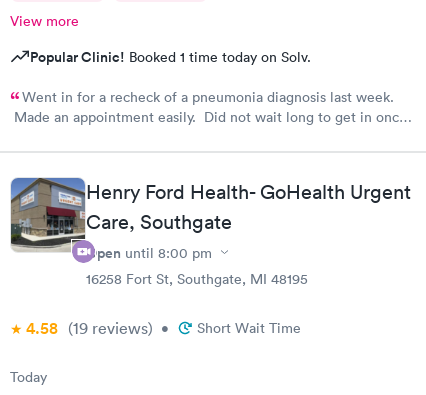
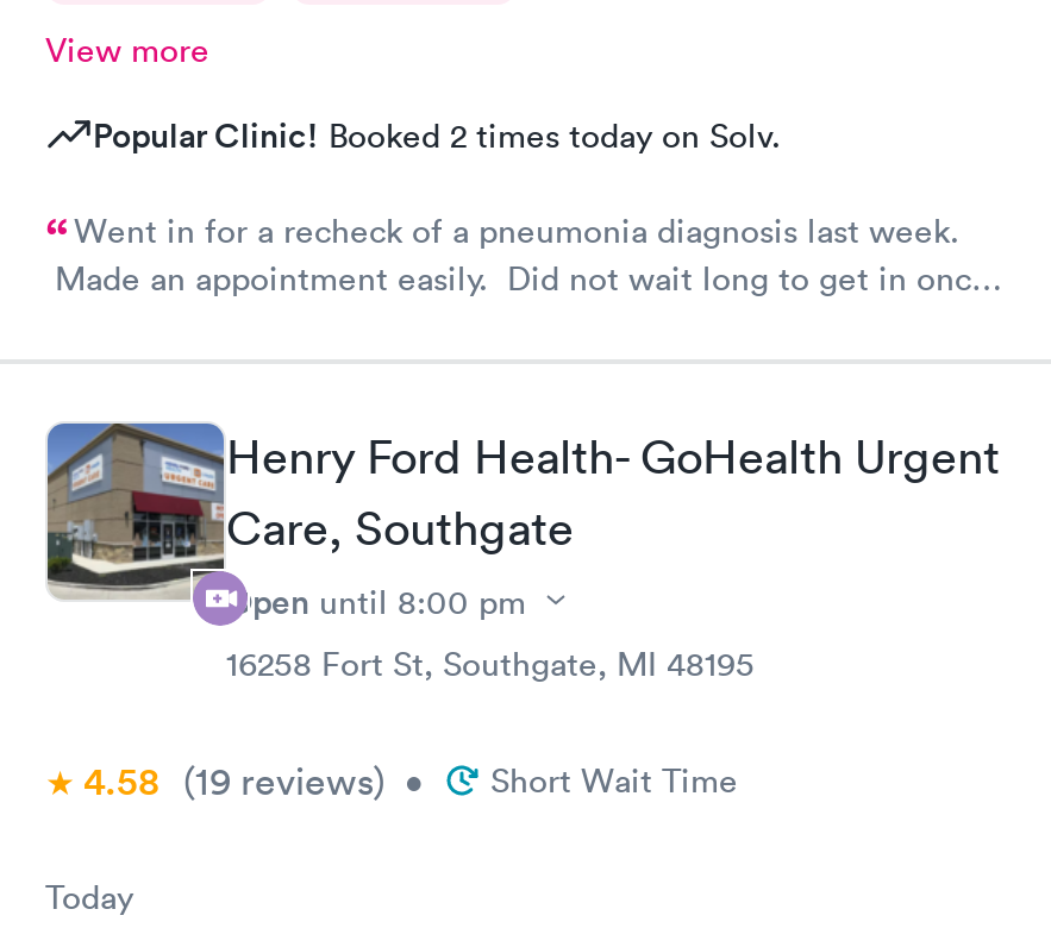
[30,47,311,67] Popular Clinic! Booked 1 time today on Solv. -> [93,112,781,159] Popular Clinic! Booked 2 times today on Solv.

